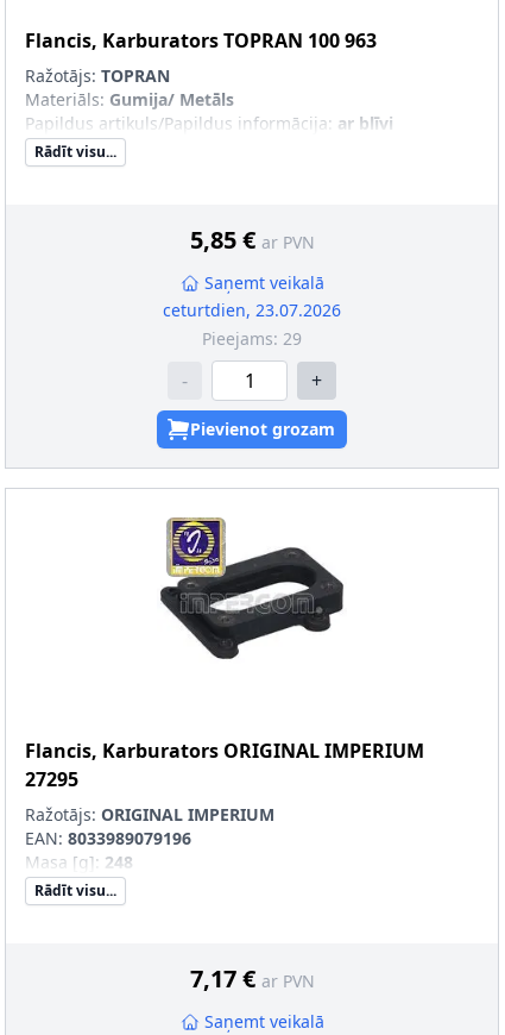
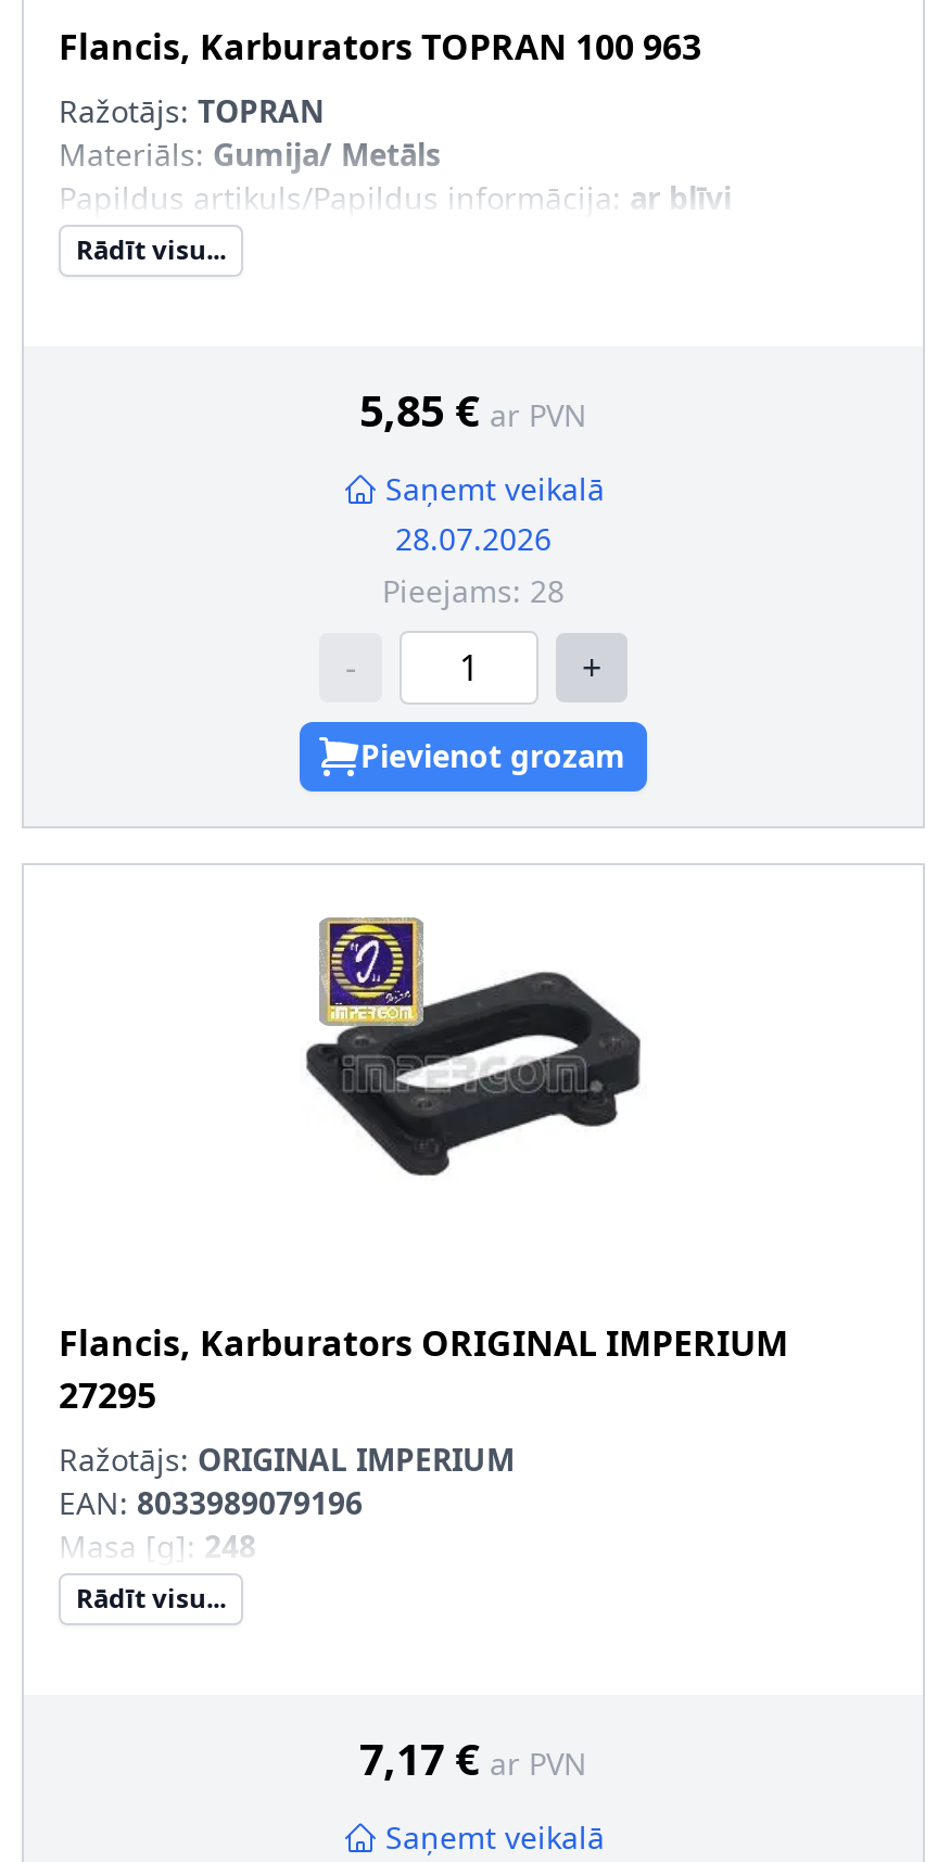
[163,299,341,350] ceturtdien, 23.07.2026 | Pieejams: 29 -> [382,518,565,611] 28.07.2026 | Pieejams: 28

